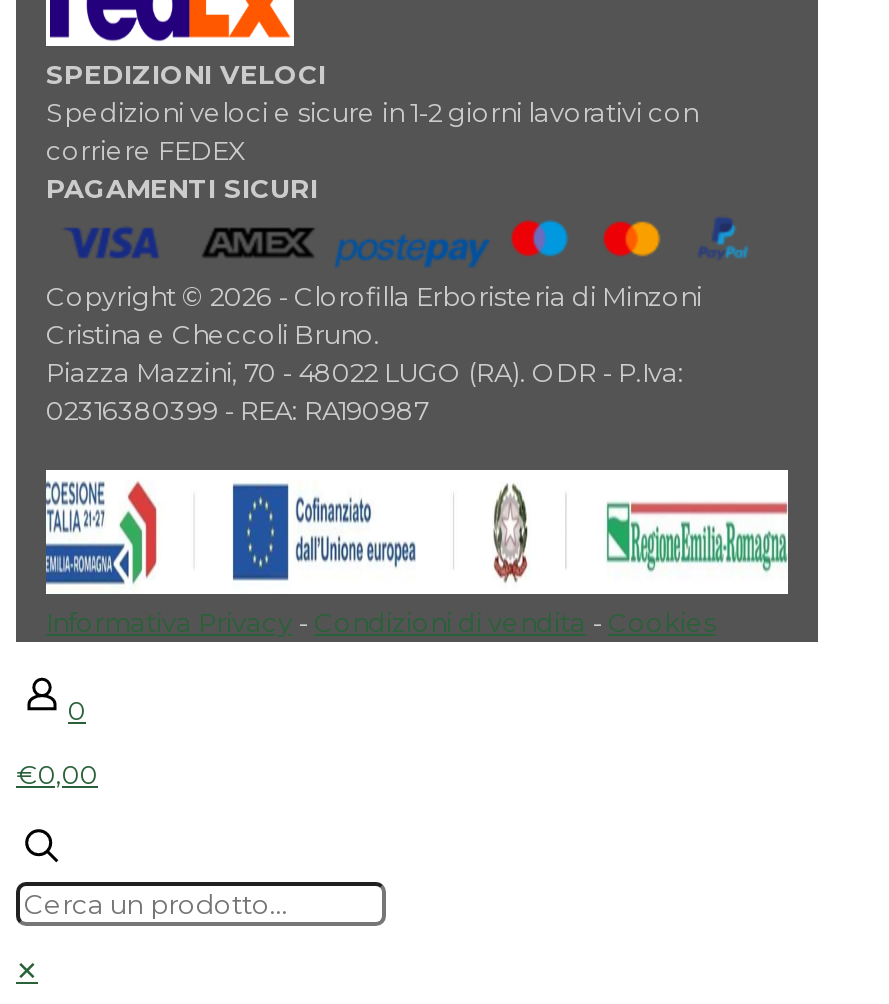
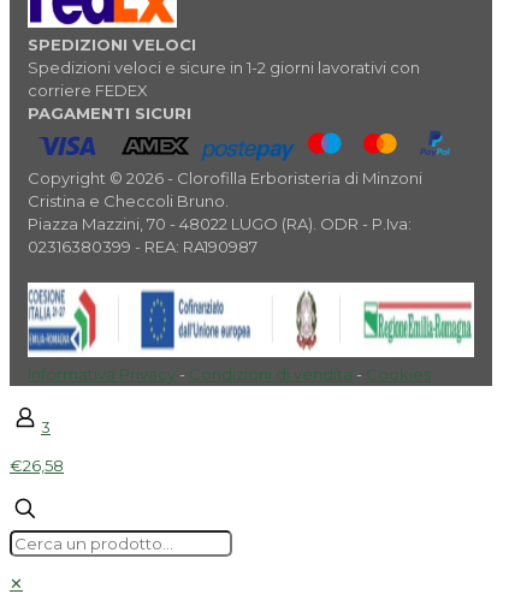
[68,695,86,727] 0 -> [41,418,51,437] 3
[16,759,98,791] €0,00 -> [10,456,64,475] €26,58

